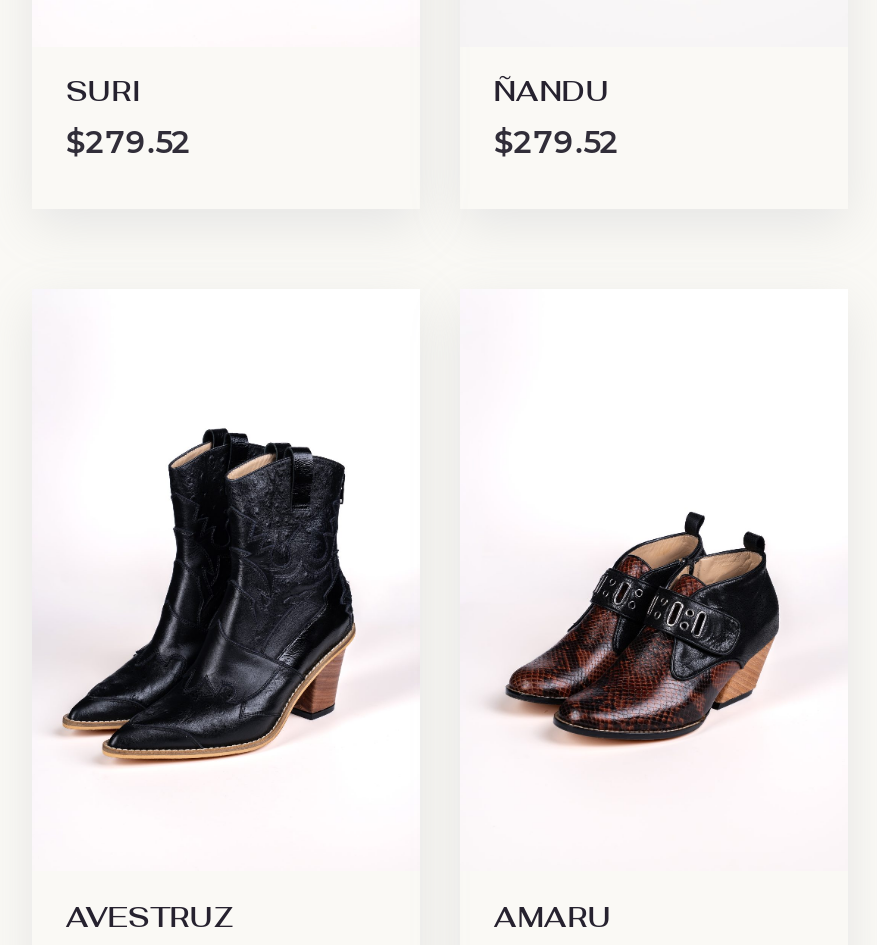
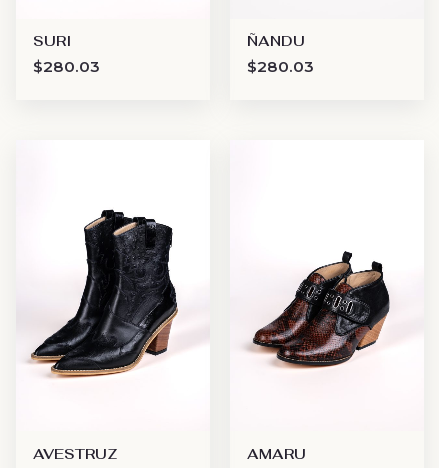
[66,123,192,161] $279.52 -> [33,57,100,76] $280.03
[494,123,620,161] $279.52 -> [247,57,314,76] $280.03

